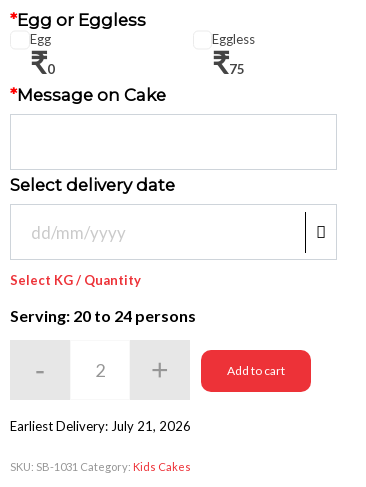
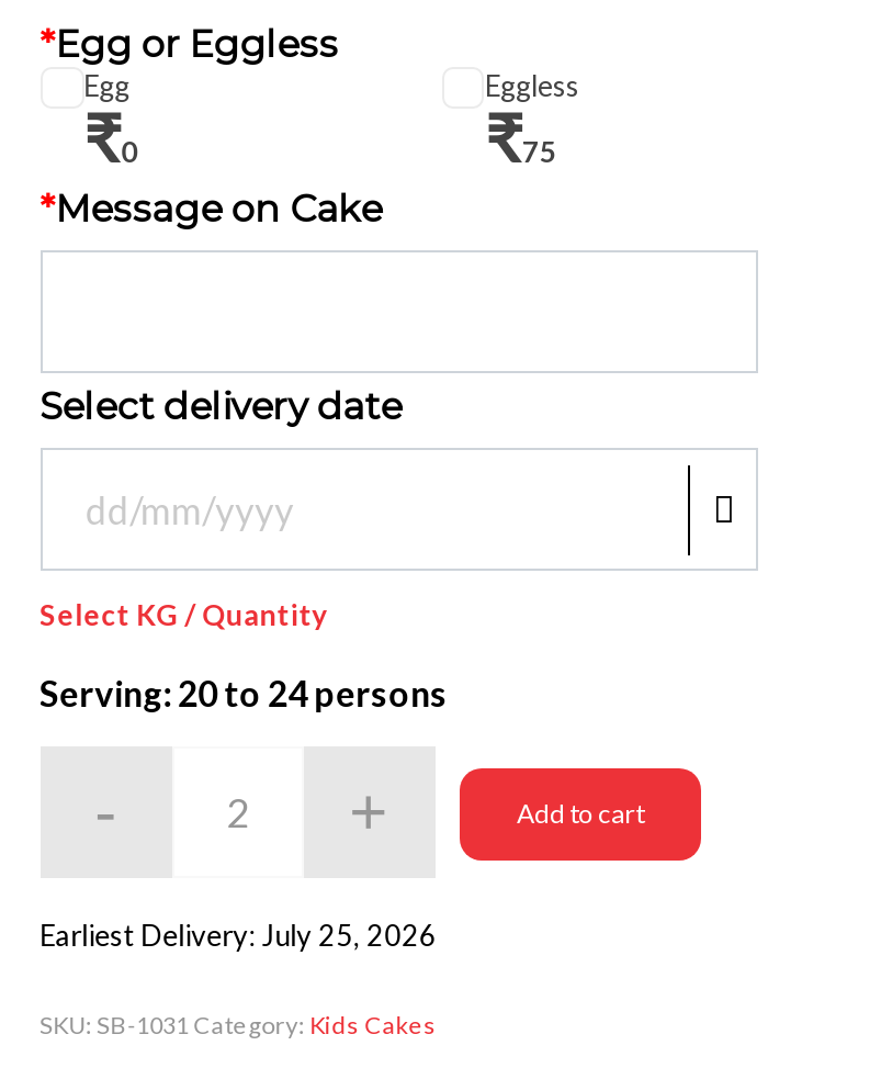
[10,418,191,434] Earliest Delivery: July 21, 2026 -> [40,917,437,952] Earliest Delivery: July 25, 2026

